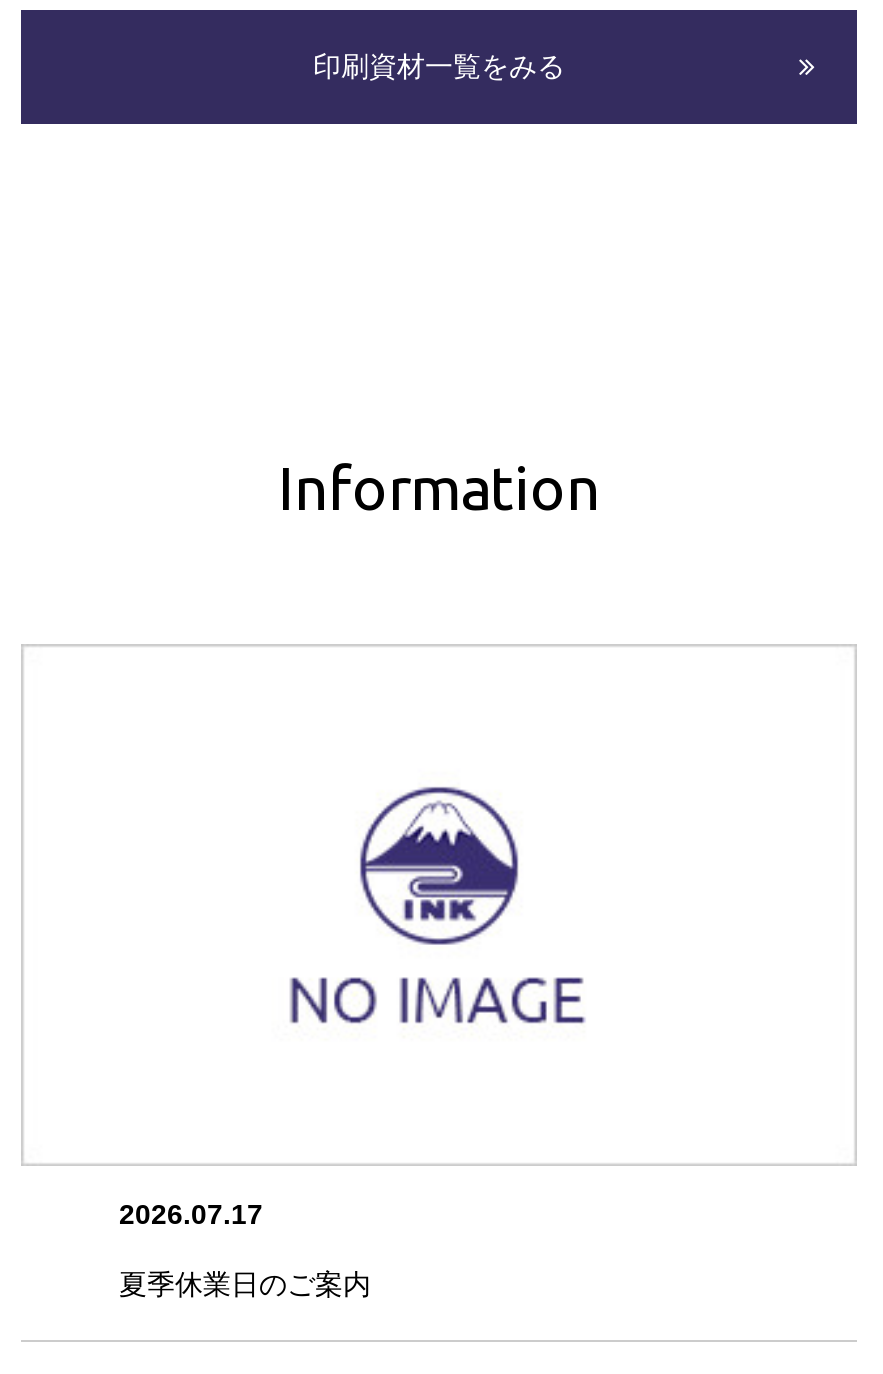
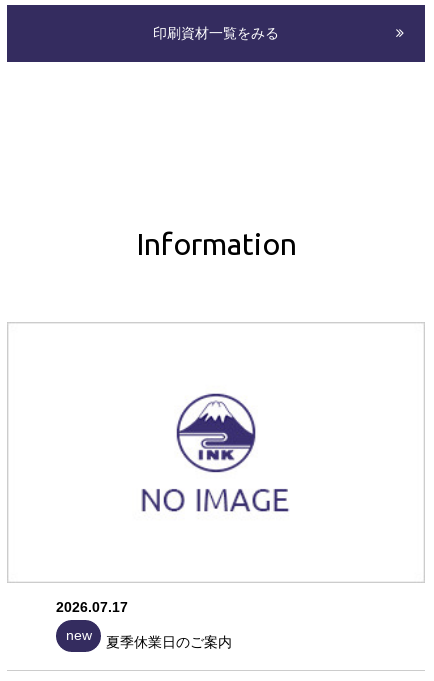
none -> [66,627,92,643] new

